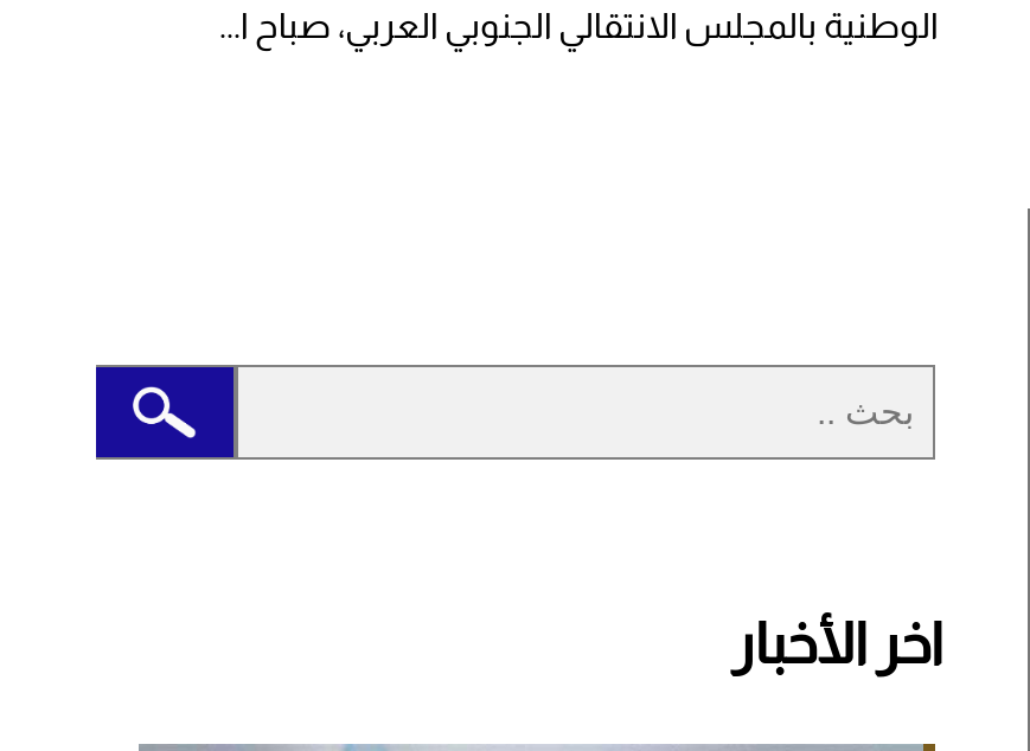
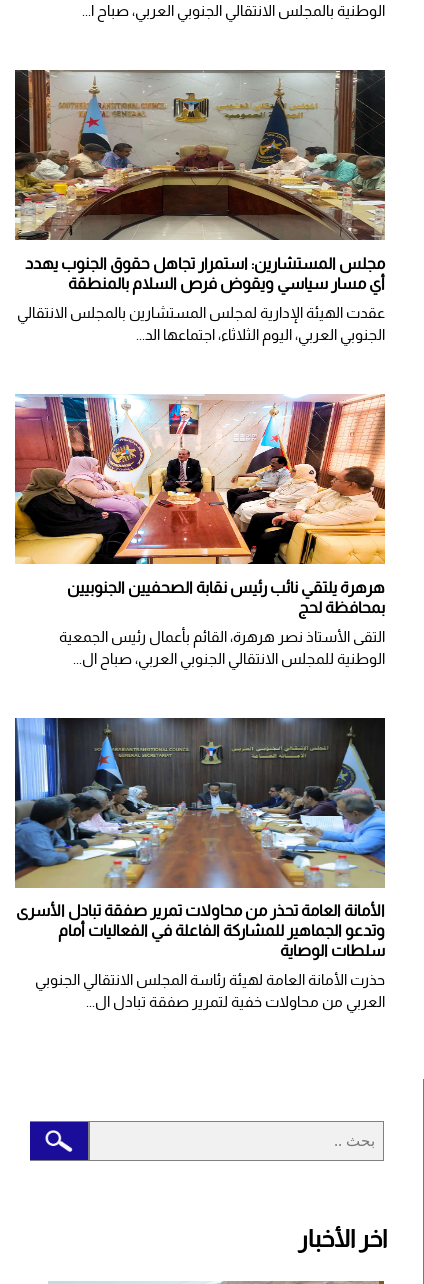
none -> [14,69,386,343] [image] | مجلس المستشارين: استمرار تجاهل حقوق الجنوب يهدد | أي مسار سياسي ويقوض فرص السلام بالمنطقة | عقدت الهيئة الإدارية لمجلس المستشارين بالمجلس الانتقالي | الجنوبي العربي، اليوم الثلاثاء، اجتماعها الد...
none -> [14,393,386,667] [image] | هرهرة يلتقي نائب رئيس نقابة الصحفيين الجنوبيين | بمحافظة لحج | التقى الأستاذ نصر هرهرة، القائم بأعمال رئيس الجمعية | الوطنية للمجلس الانتقالي الجنوبي العربي، صباح ال...
none -> [14,717,386,1010] [image] | الأمانة العامة تحذر من محاولات تمرير صفقة تبادل الأسرى | وتدعو الجماهير للمشاركة الفاعلة في الفعاليات أمام | سلطات الوصاية | حذرت الأمانة العامة لهيئة رئاسة المجلس الانتقالي الجنوبي | العربي من محاولات خفية لتمرير صفقة تبادل ال...

